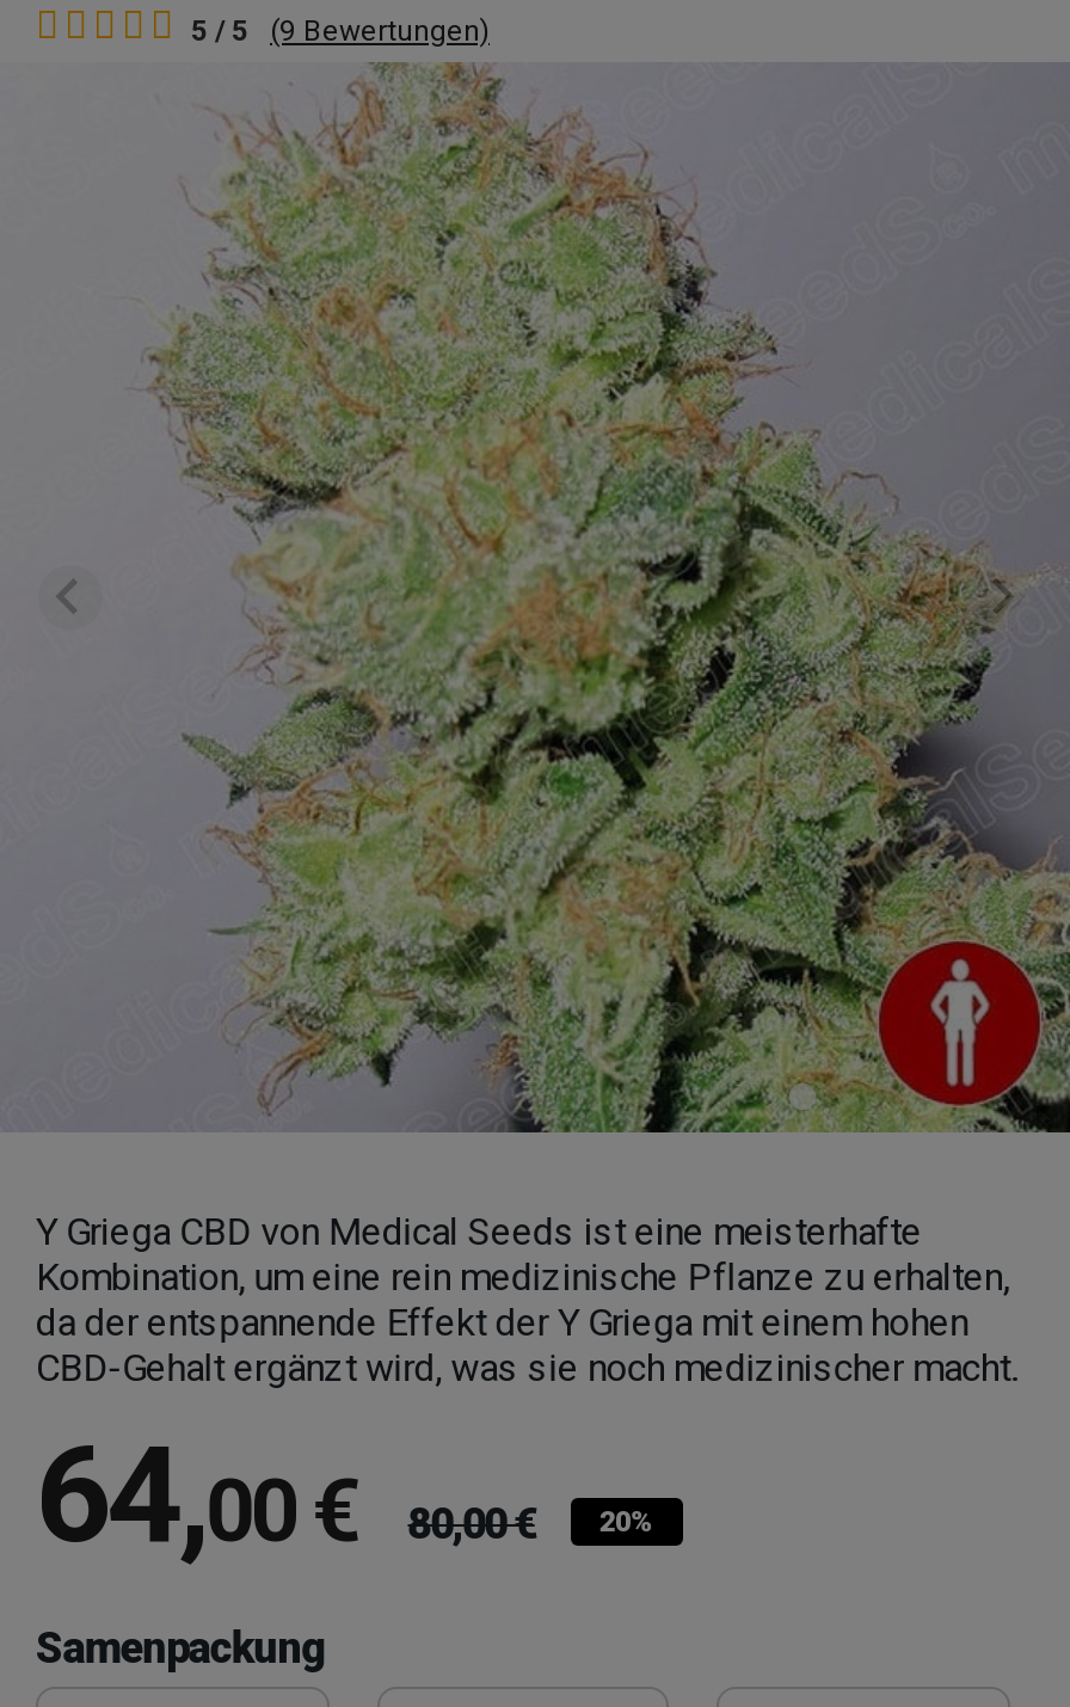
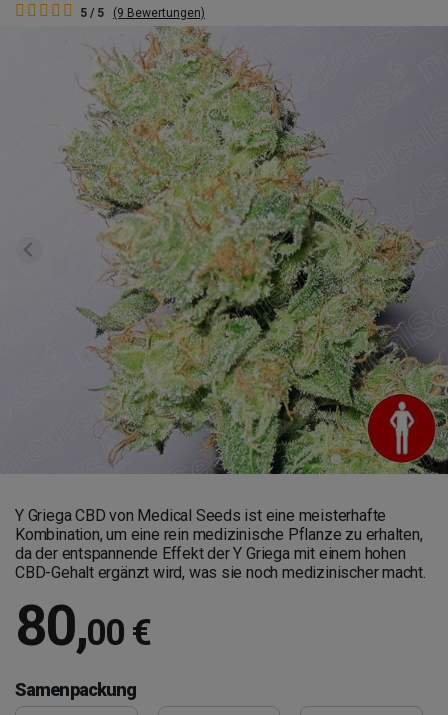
[36,1417,654,1574] 64,00 € | 80,00 € | 20% -> [15,593,149,659] 80,00 €

